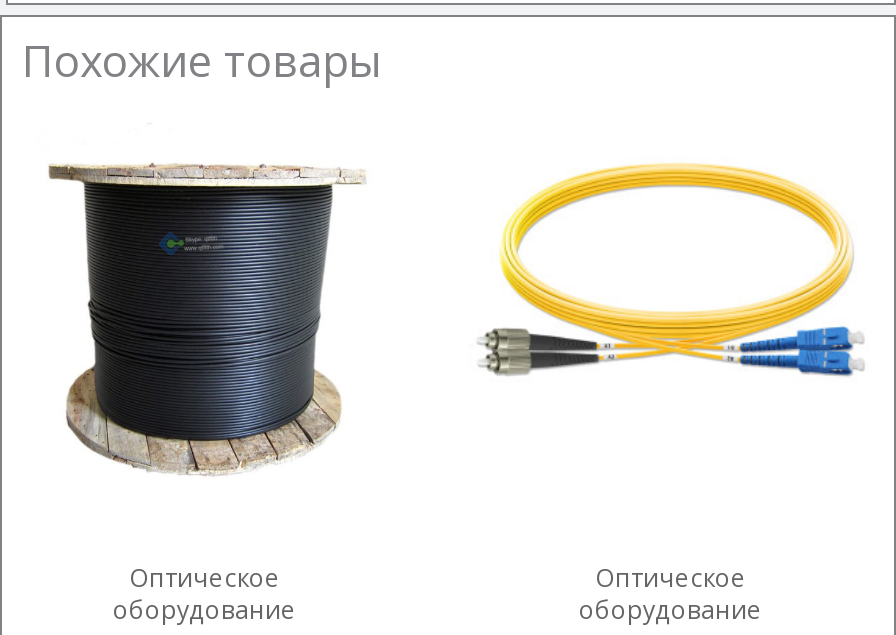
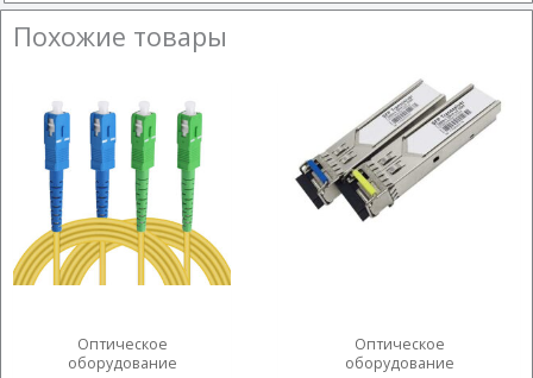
[480,135,864,377] [image] -> [287,78,513,223] [image]
[22,161,388,479] [image] -> [12,99,232,286] [image]

